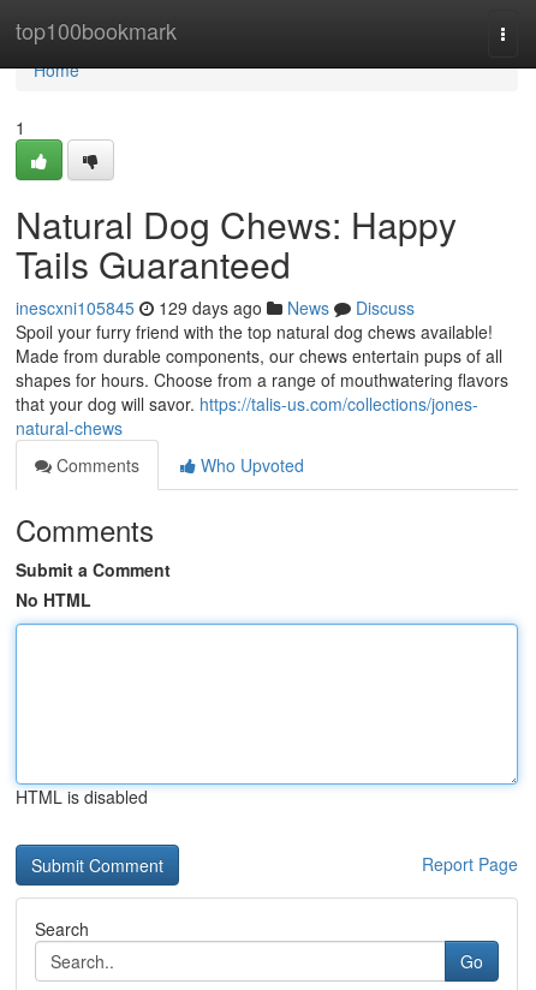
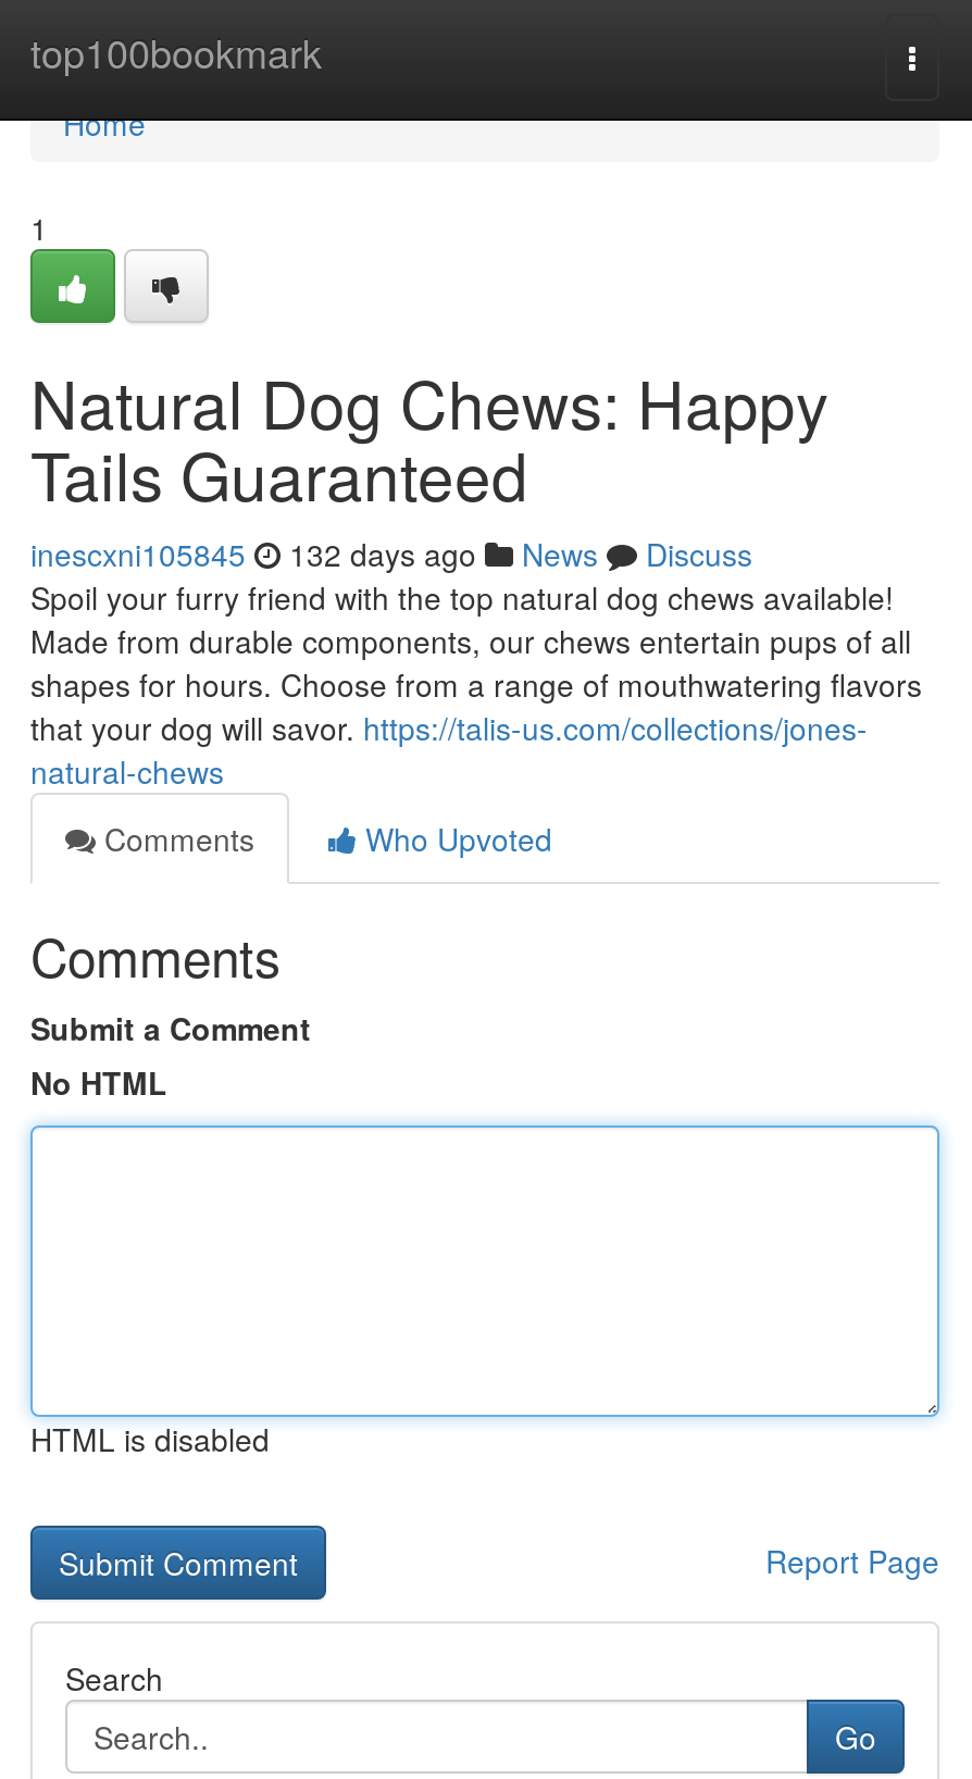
[16,296,415,320] inescxni105845 129 days ago News Discuss -> [30,532,752,575] inescxni105845 132 days ago News Discuss

